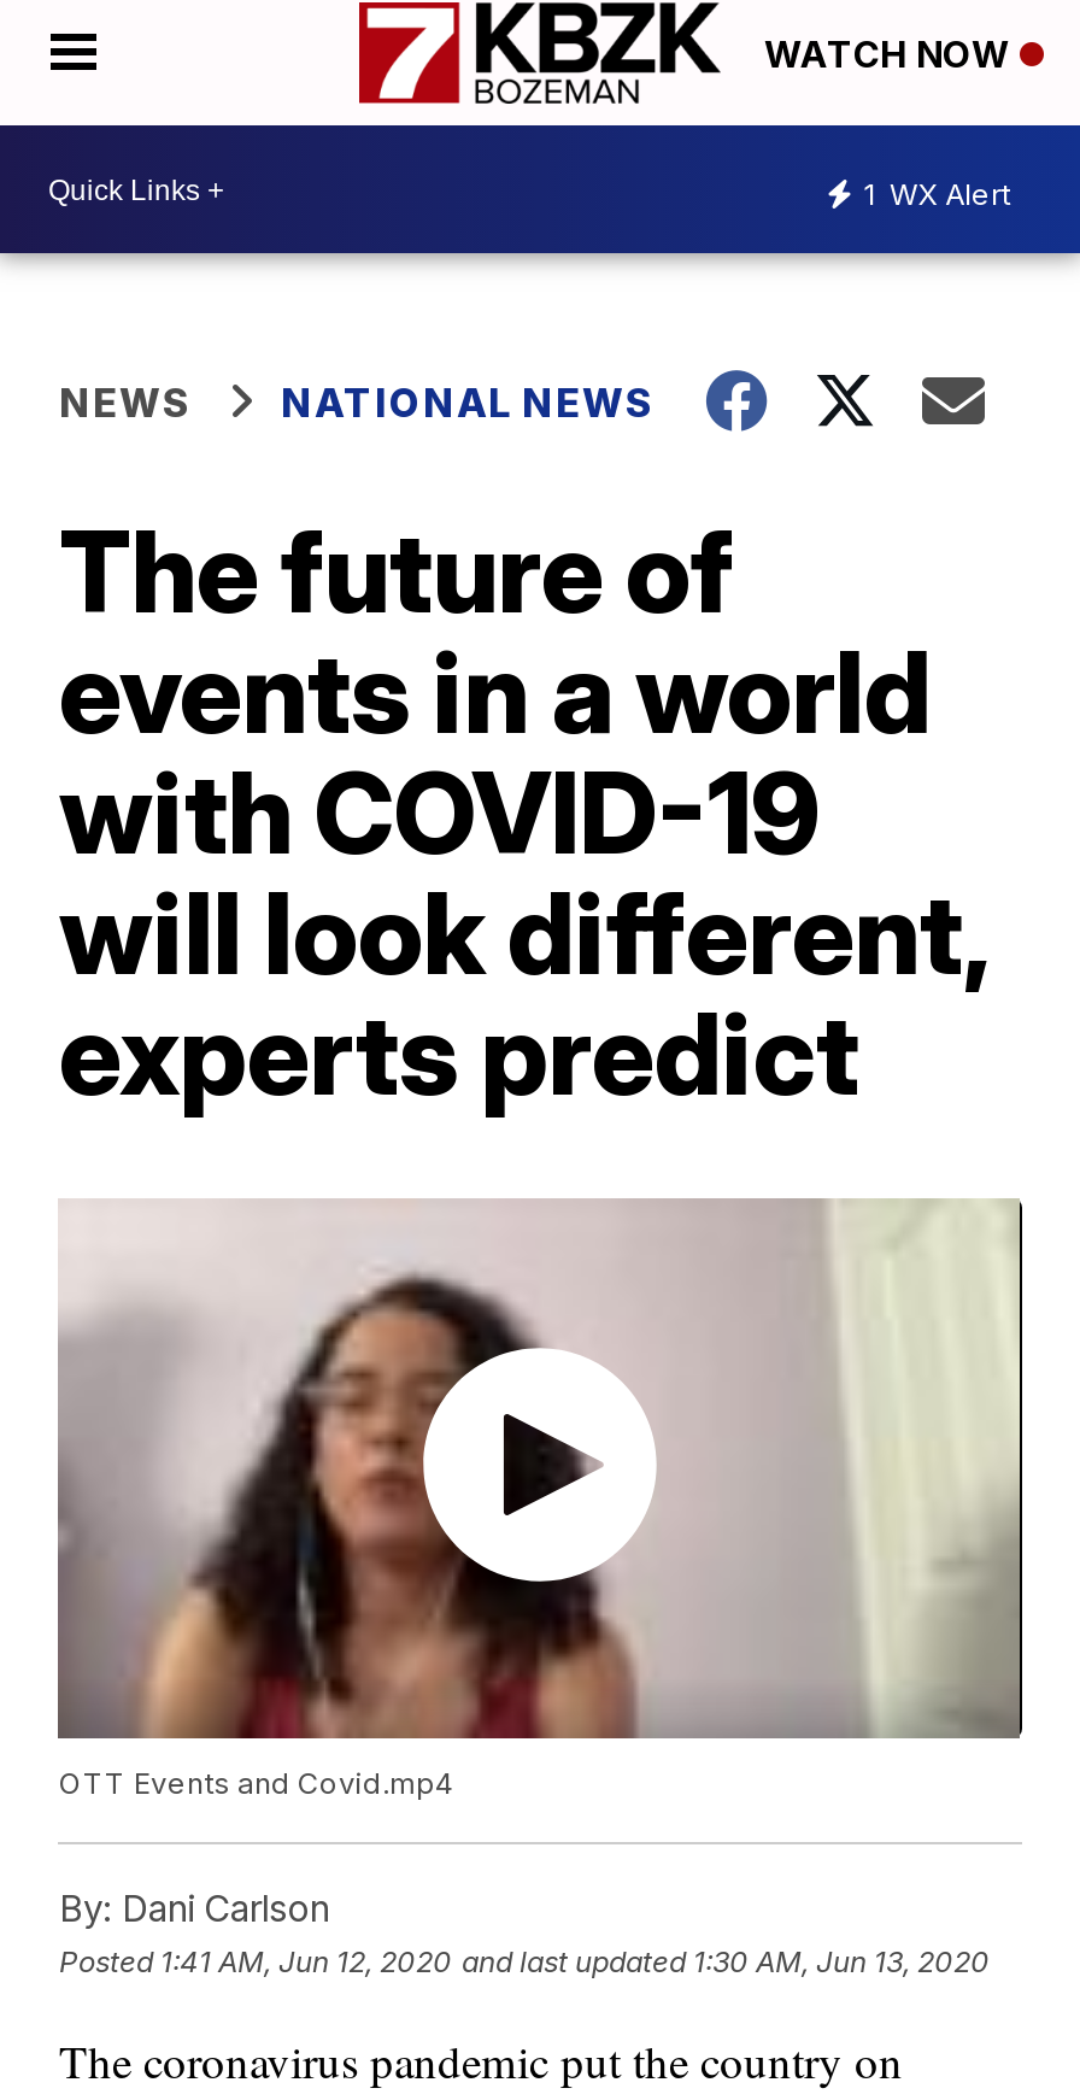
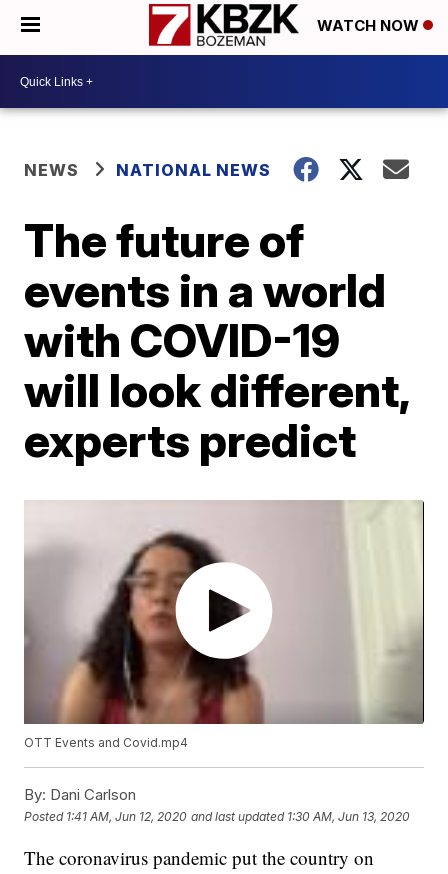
[863,175,1010,211] 1 WX Alert -> none

